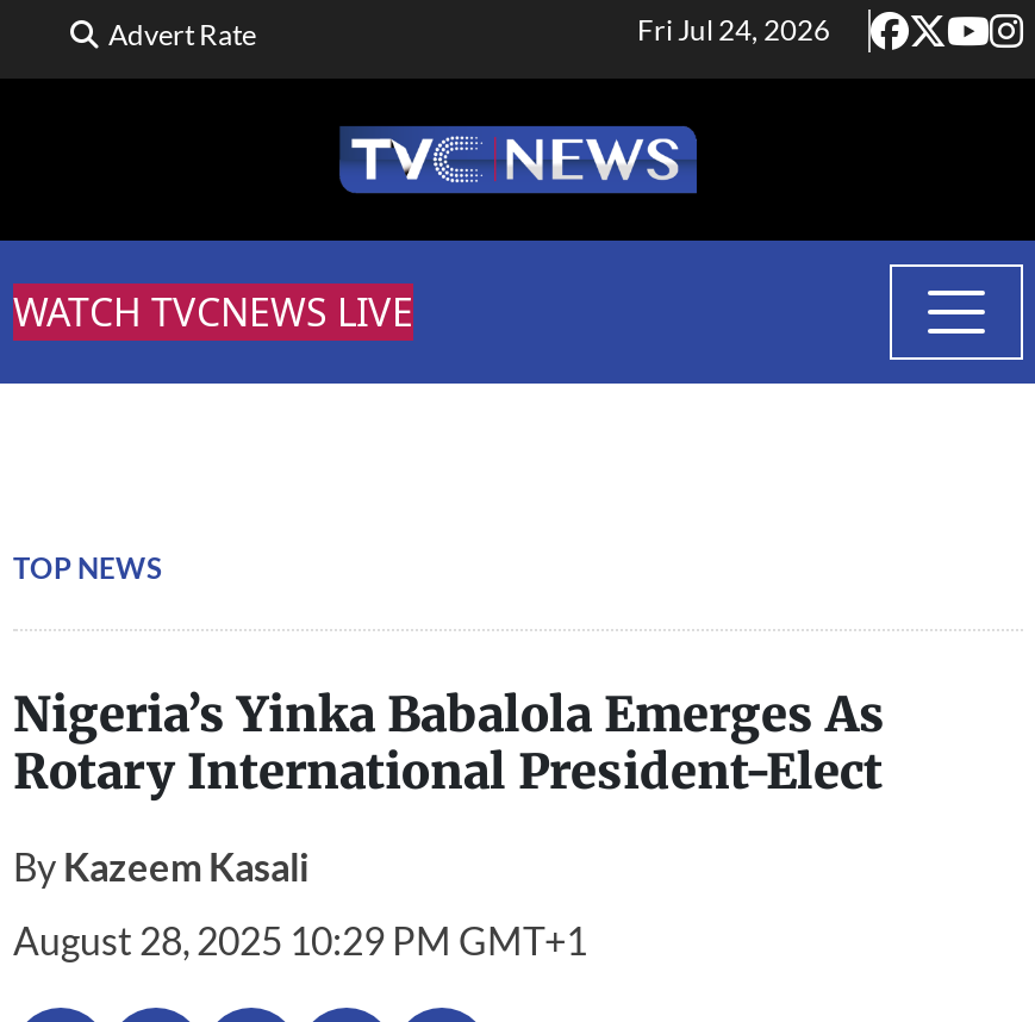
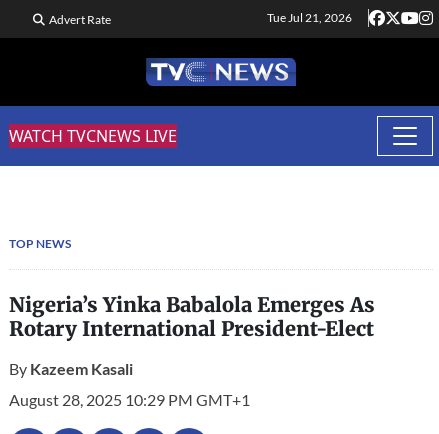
[637,12,830,48] Fri Jul 24, 2026 -> [267,10,352,25] Tue Jul 21, 2026

